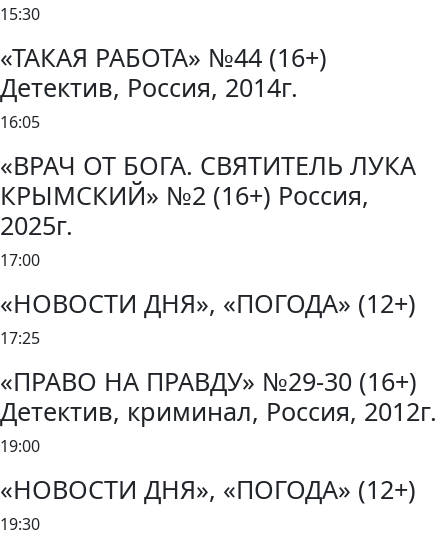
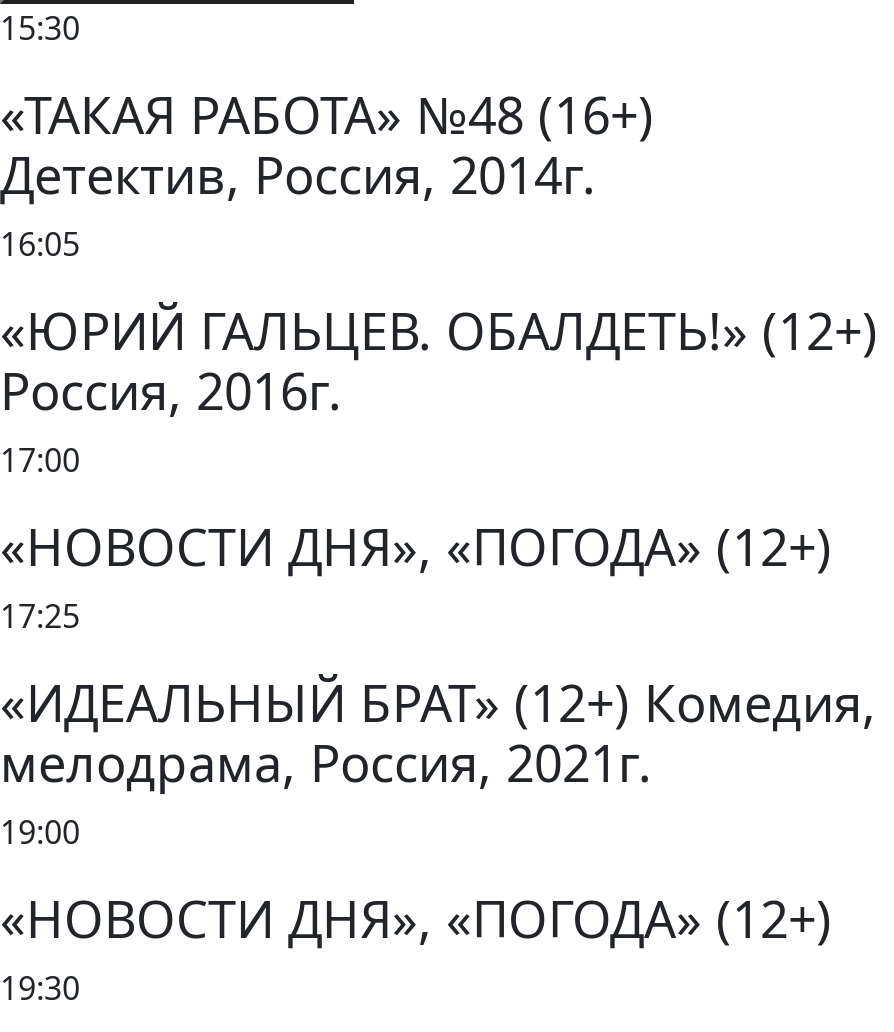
[0,40,327,74] «ТАКАЯ РАБОТА» №44 (16+) -> [0,80,654,148] «ТАКАЯ РАБОТА» №48 (16+)
[0,148,416,242] «ВРАЧ ОТ БОГА. СВЯТИТЕЛЬ ЛУКА | КРЫМСКИЙ» №2 (16+) Россия, | 2025г. -> [0,296,878,424] «ЮРИЙ ГАЛЬЦЕВ. ОБАЛДЕТЬ!» (12+) | Россия, 2016г.
[0,364,437,428] «ПРАВО НА ПРАВДУ» №29-30 (16+) | Детектив, криминал, Россия, 2012г. -> [0,668,876,796] «ИДЕАЛЬНЫЙ БРАТ» (12+) Комедия, | мелодрама, Россия, 2021г.

